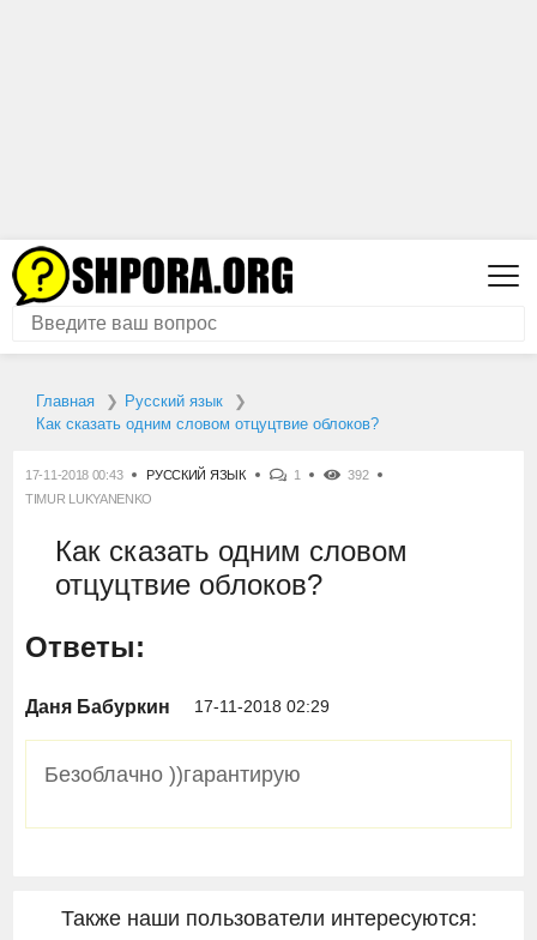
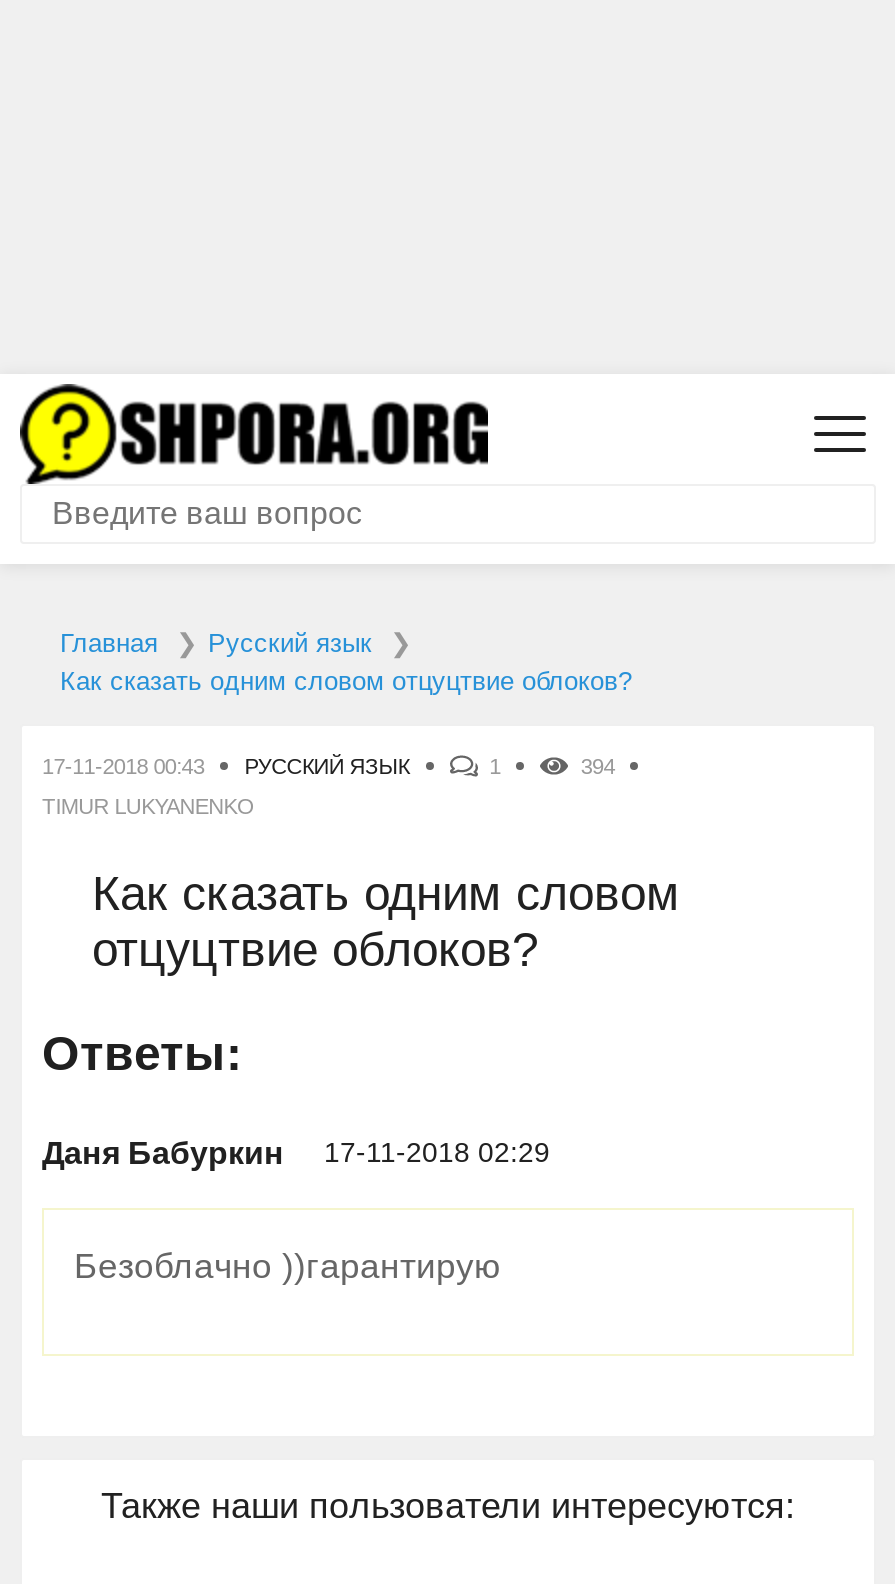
[348,467,368,482] 392 -> [581,753,615,777] 394

